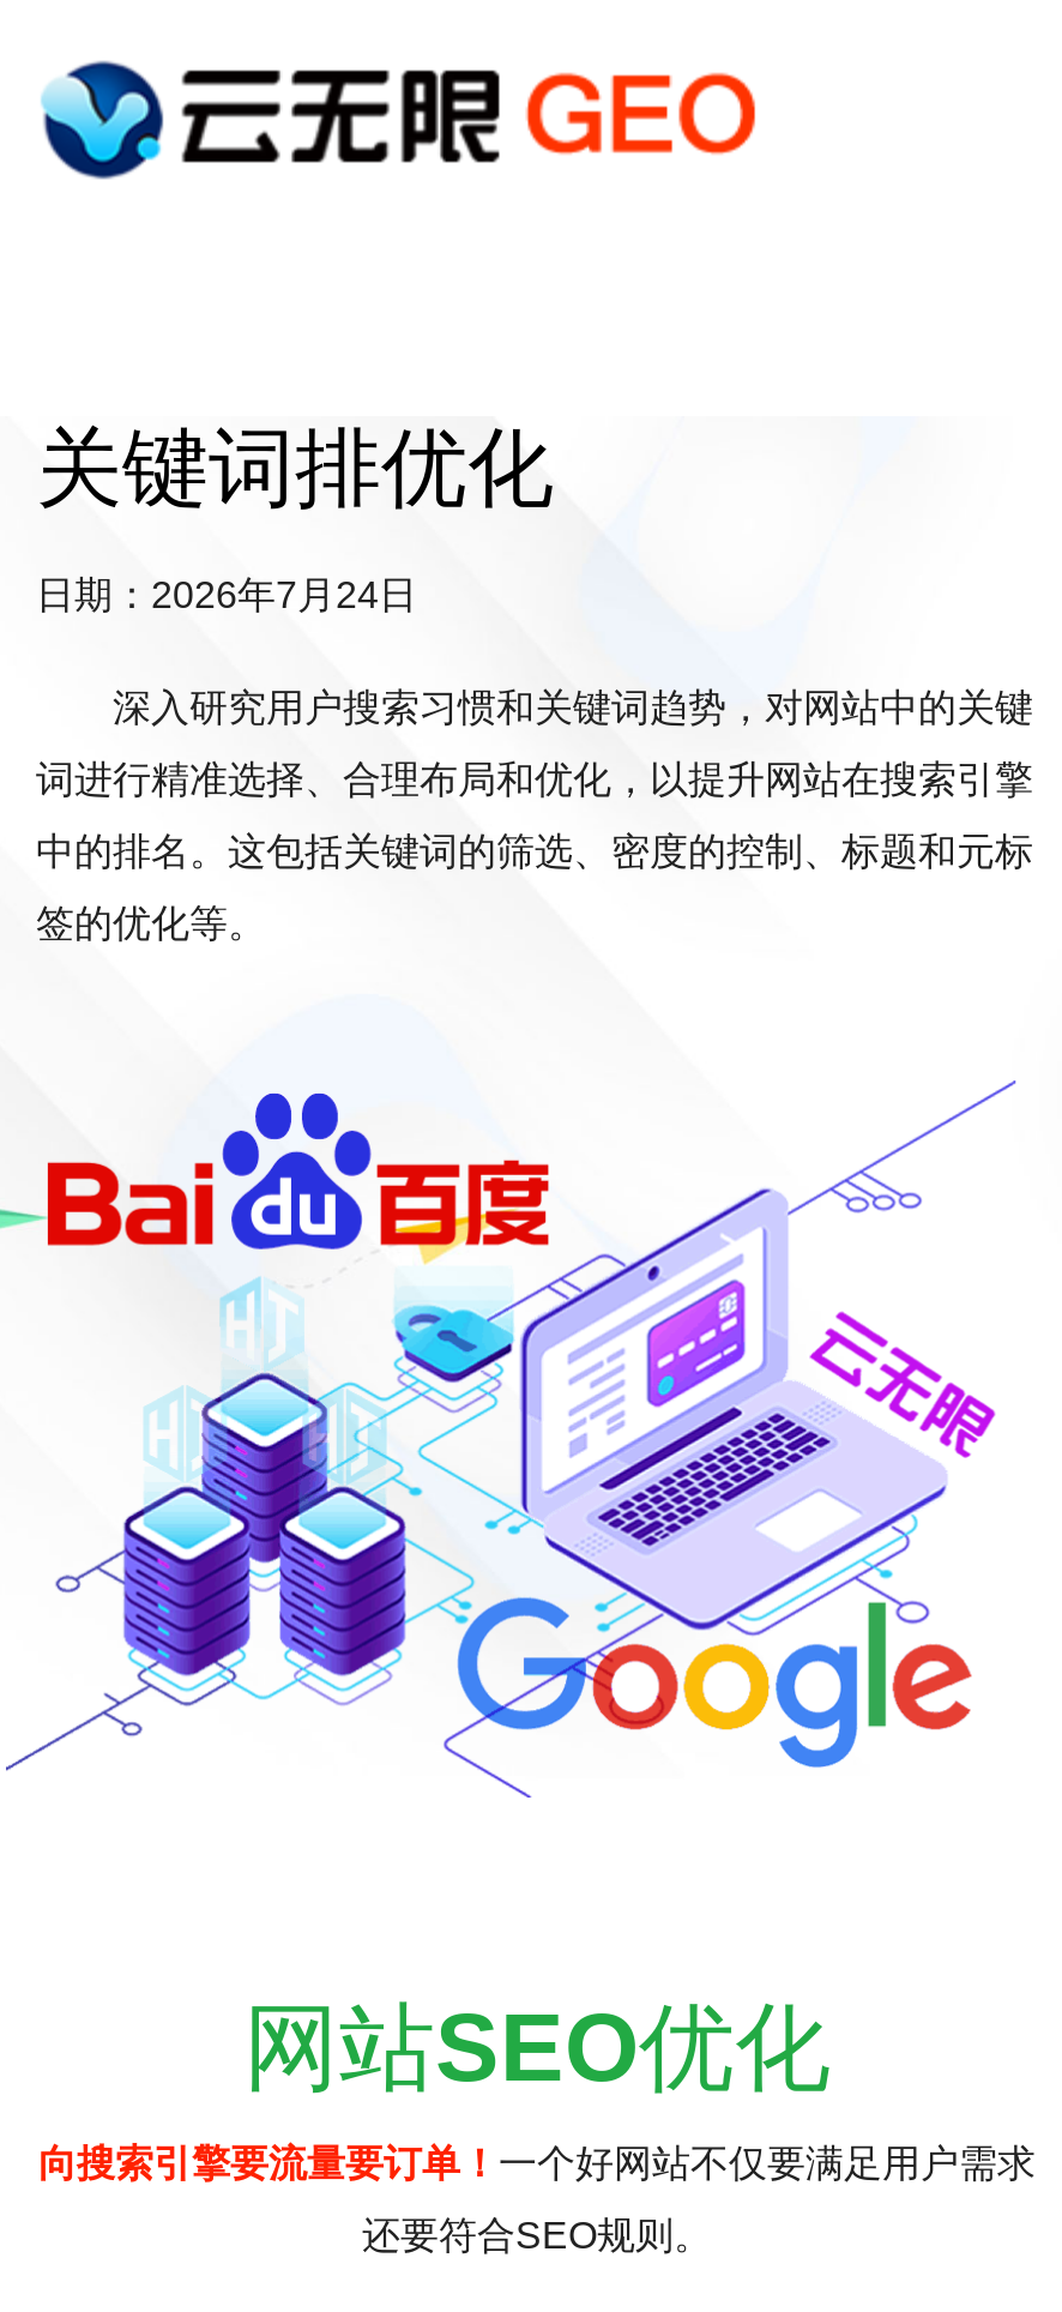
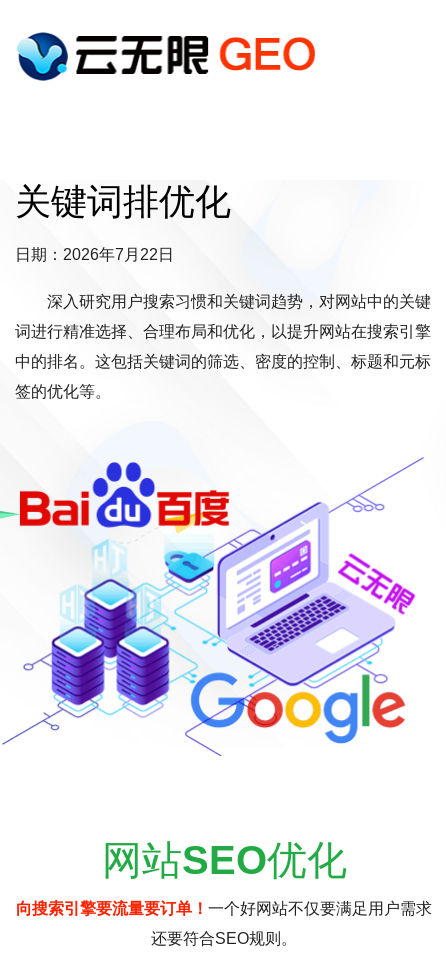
[36,574,417,615] 日期：2026年7月24日 -> [15,246,174,263] 日期：2026年7月22日

